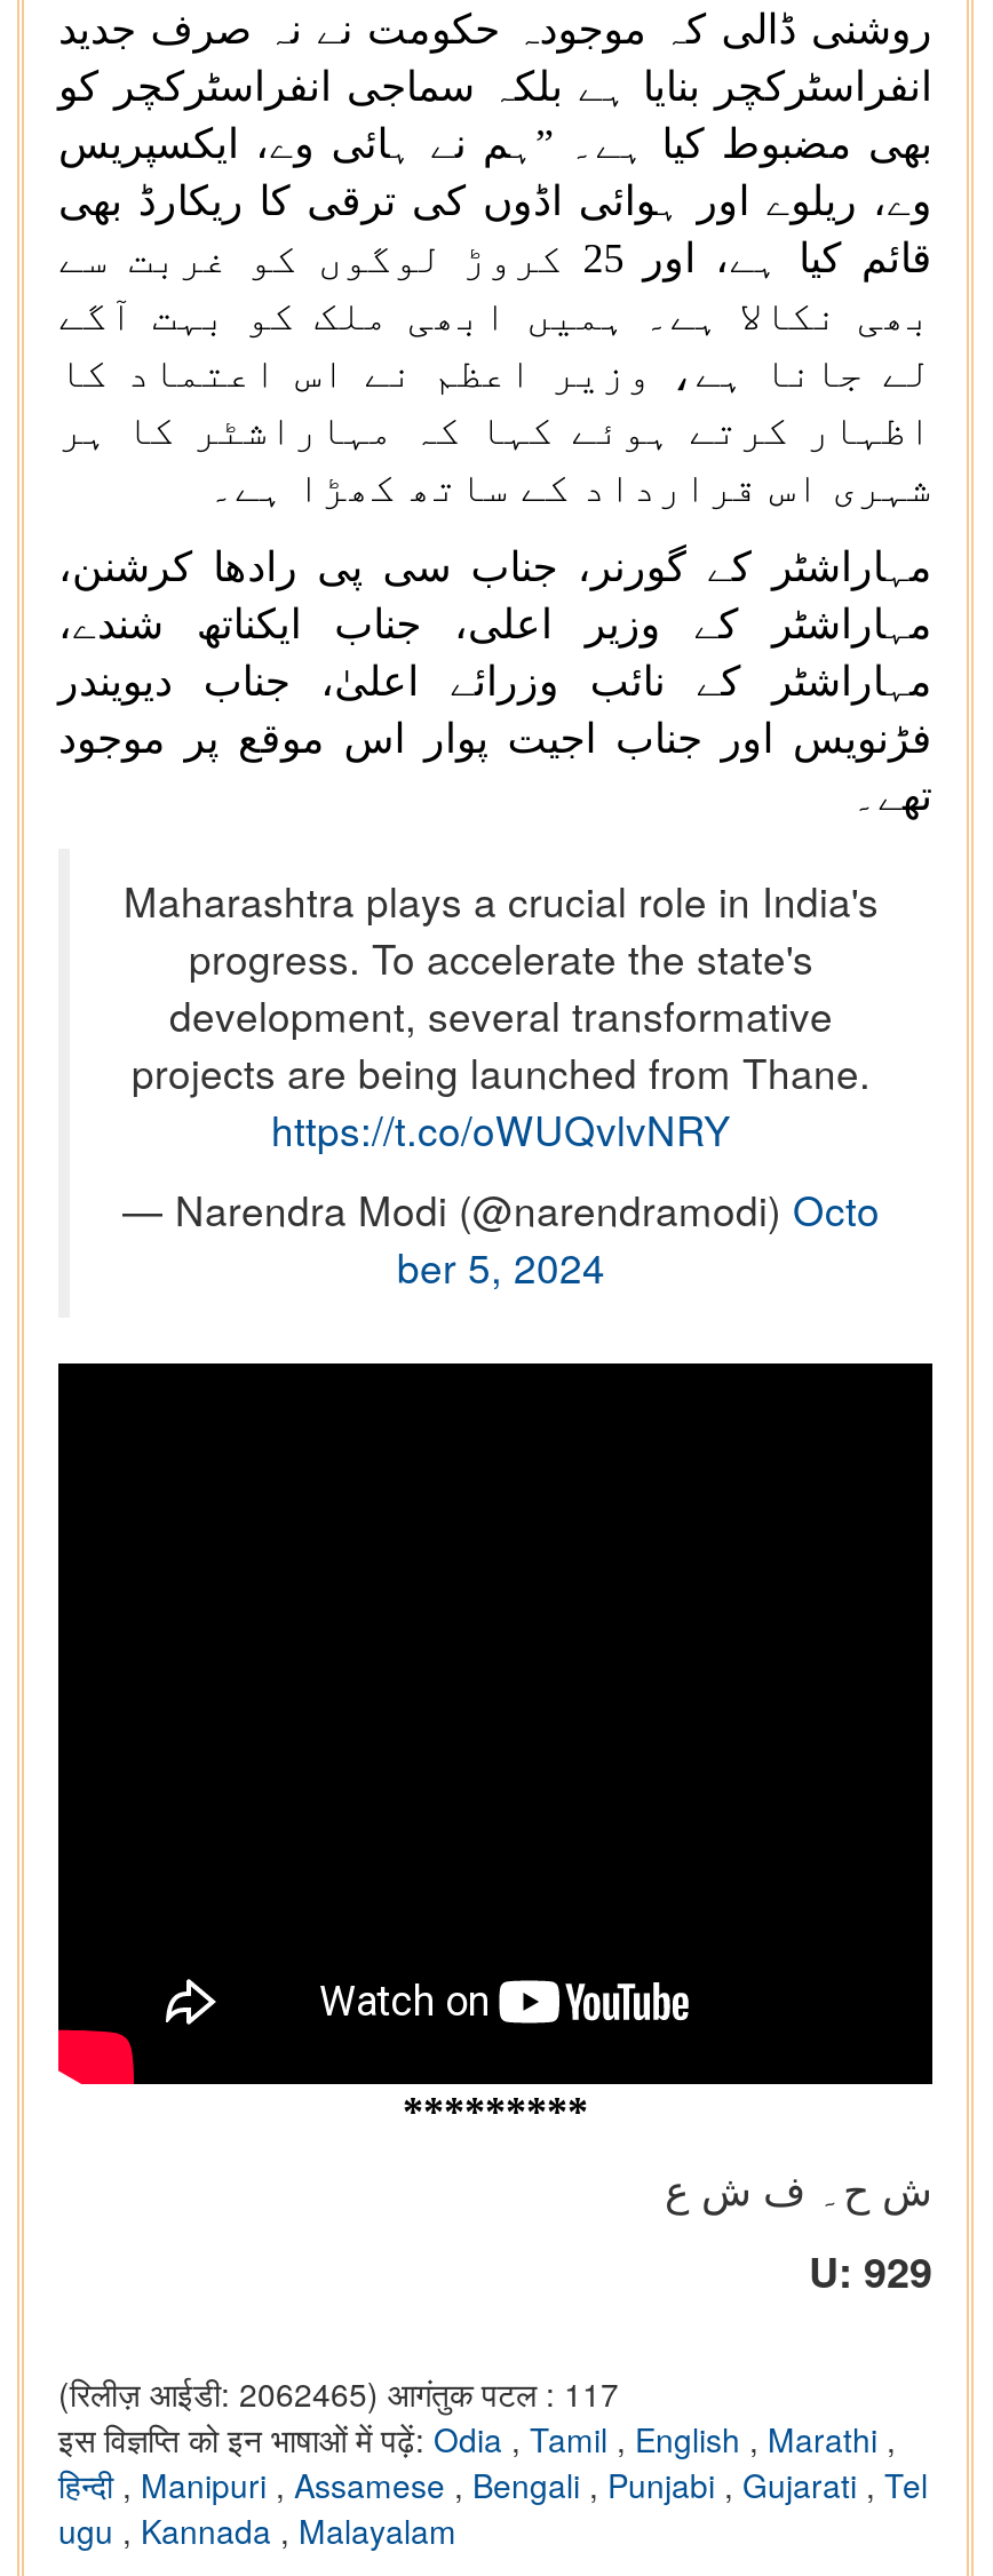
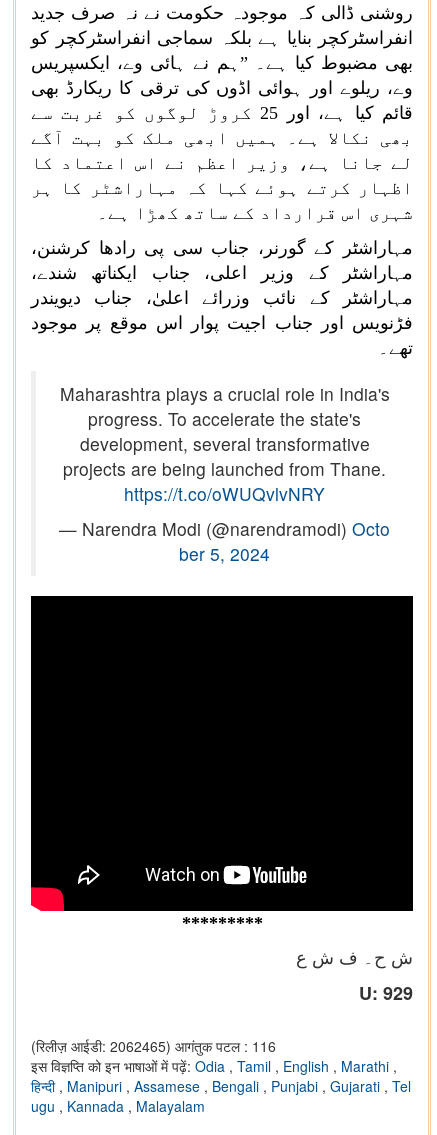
[58,2371,619,2417] (रिलीज़ आईडी: 2062465) आगंतुक पटल : 117 -> [31,1036,276,1056] (रिलीज़ आईडी: 2062465) आगंतुक पटल : 116

